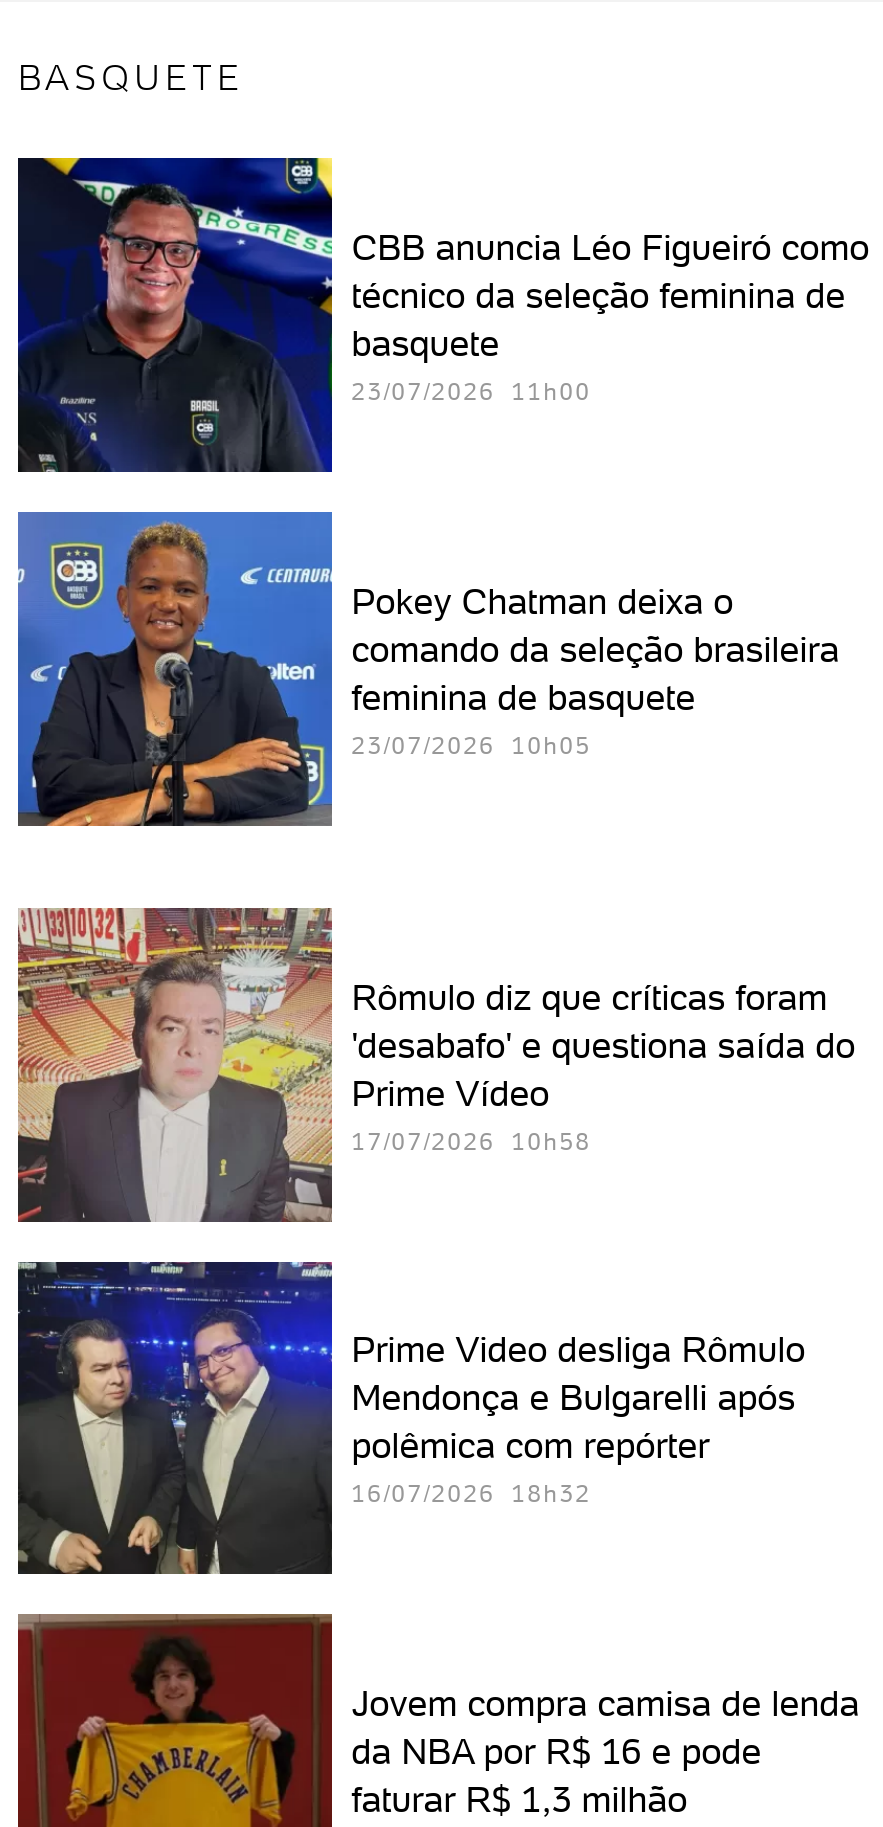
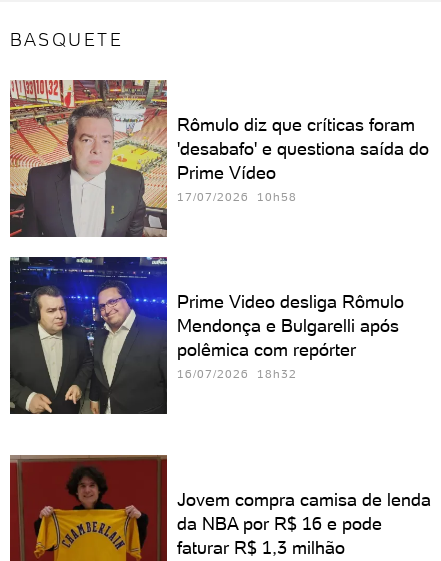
[16,156,870,472] [image] | CBB anuncia Léo Figueiró como | técnico da seleção feminina de | basquete | 23/07/2026 11h00 -> none
[16,510,840,828] [image] | Pokey Chatman deixa o | comando da seleção brasileira | feminina de basquete | 23/07/2026 10h05 -> none
moved [14,904,856,1509] -> [8,78,429,381]: [image] | Rômulo diz que críticas foram | 'desabafo' e questiona saída do | ... | polêmica com repórter | 16/07/2026 18h32

